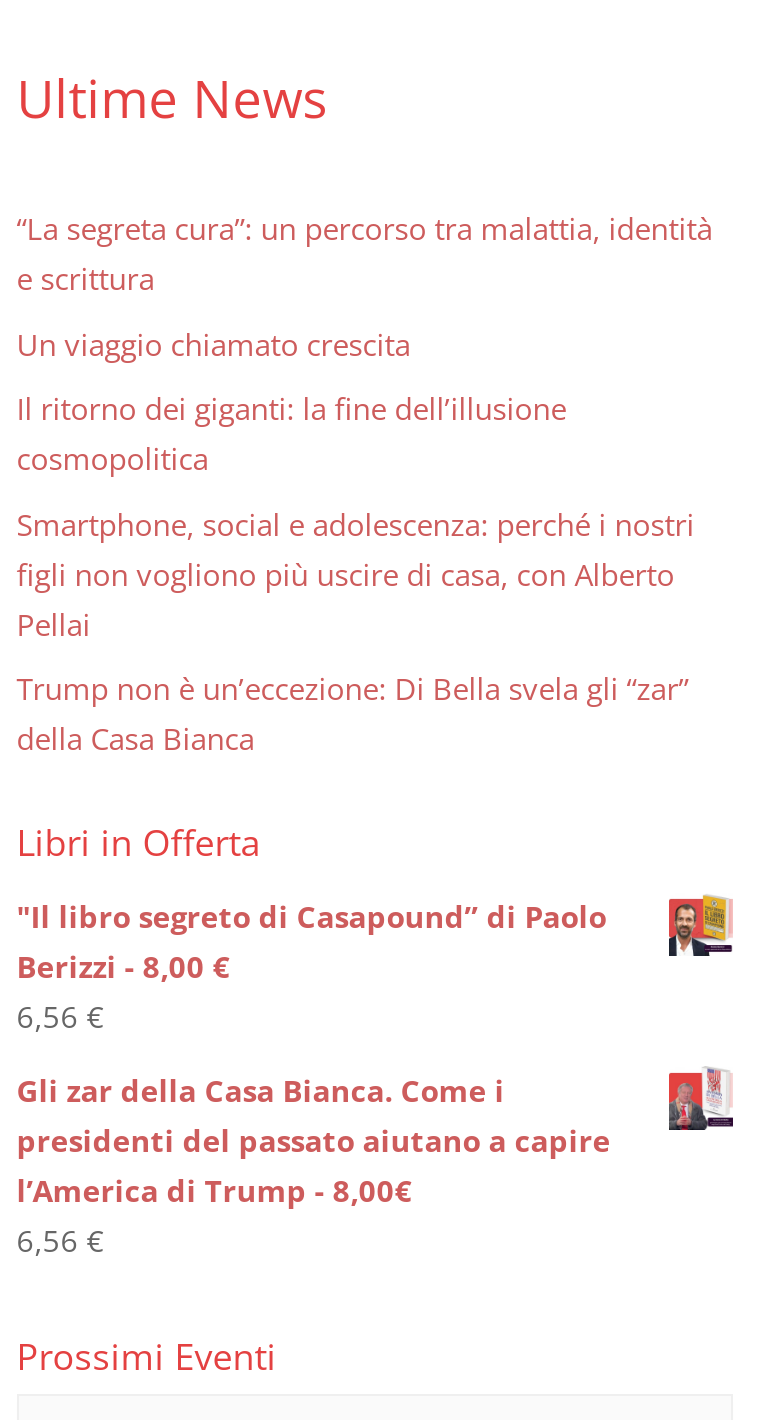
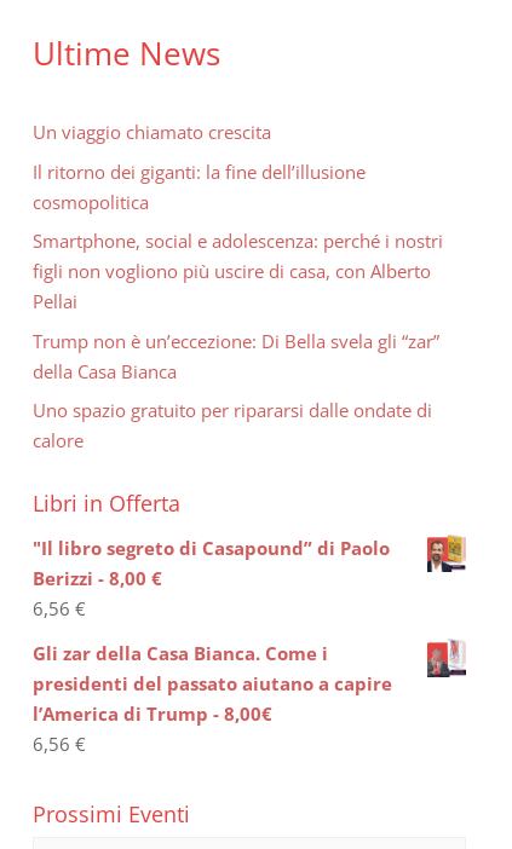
[17,208,713,298] “La segreta cura”: un percorso tra malattia, identità | e scrittura -> none
moved [17,323,695,758] -> [32,120,443,383]: Un viaggio chiamato crescita | Il ritorno dei giganti: la fine dell’illusione | cosmopolitica | Smartphone, social e adolescenza: perché i nostri | figli non vogliono più uscire di casa, con Alberto | Pellai | Trump non è un’eccezione: Di Bella svela gli “zar” | della Casa Bianca
none -> [32,398,432,453] Uno spazio gratuito per ripararsi dalle ondate di | calore

